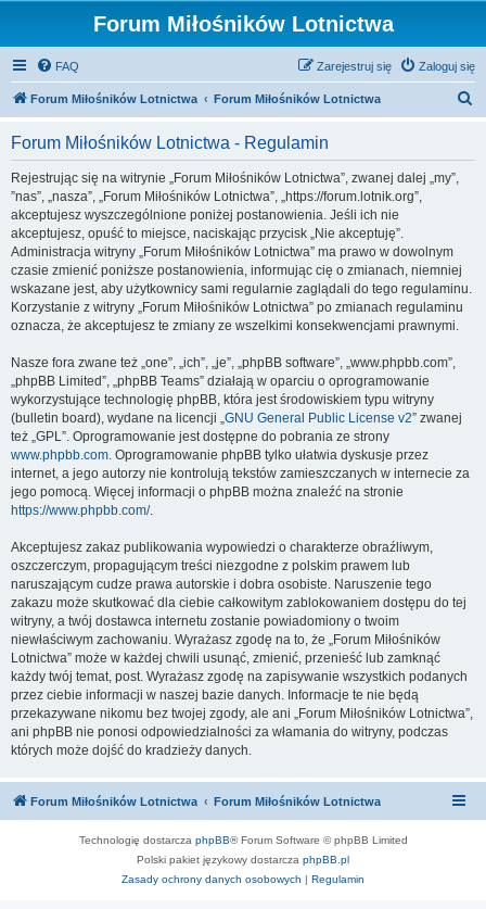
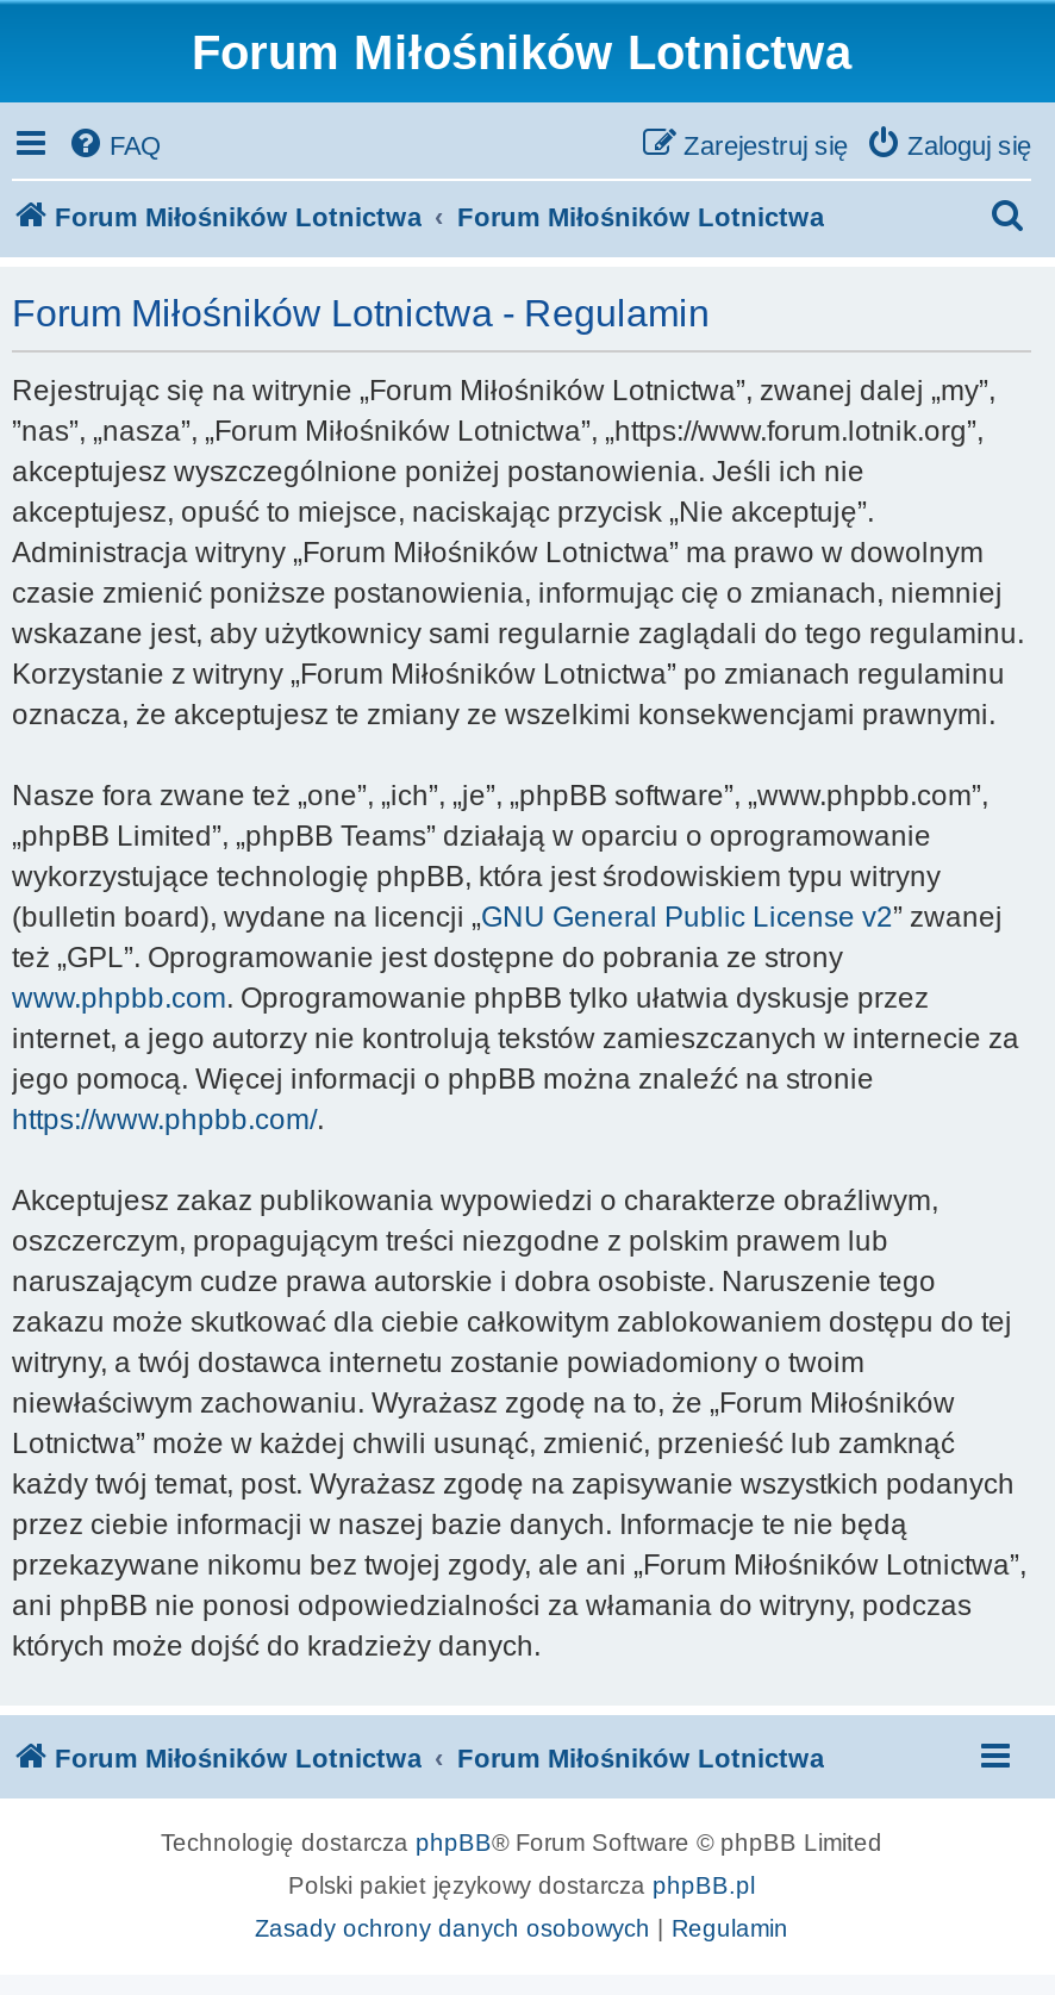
[11,189,422,204] ”nas”, „nasza”, „Forum Miłośników Lotnictwa”, „https://forum.lotnik.org”, -> [12,414,984,448] ”nas”, „nasza”, „Forum Miłośników Lotnictwa”, „https://www.forum.lotnik.org”,

